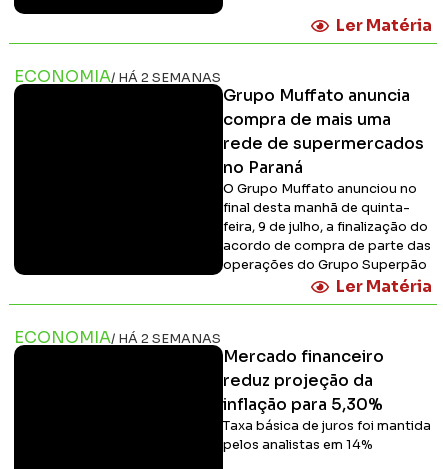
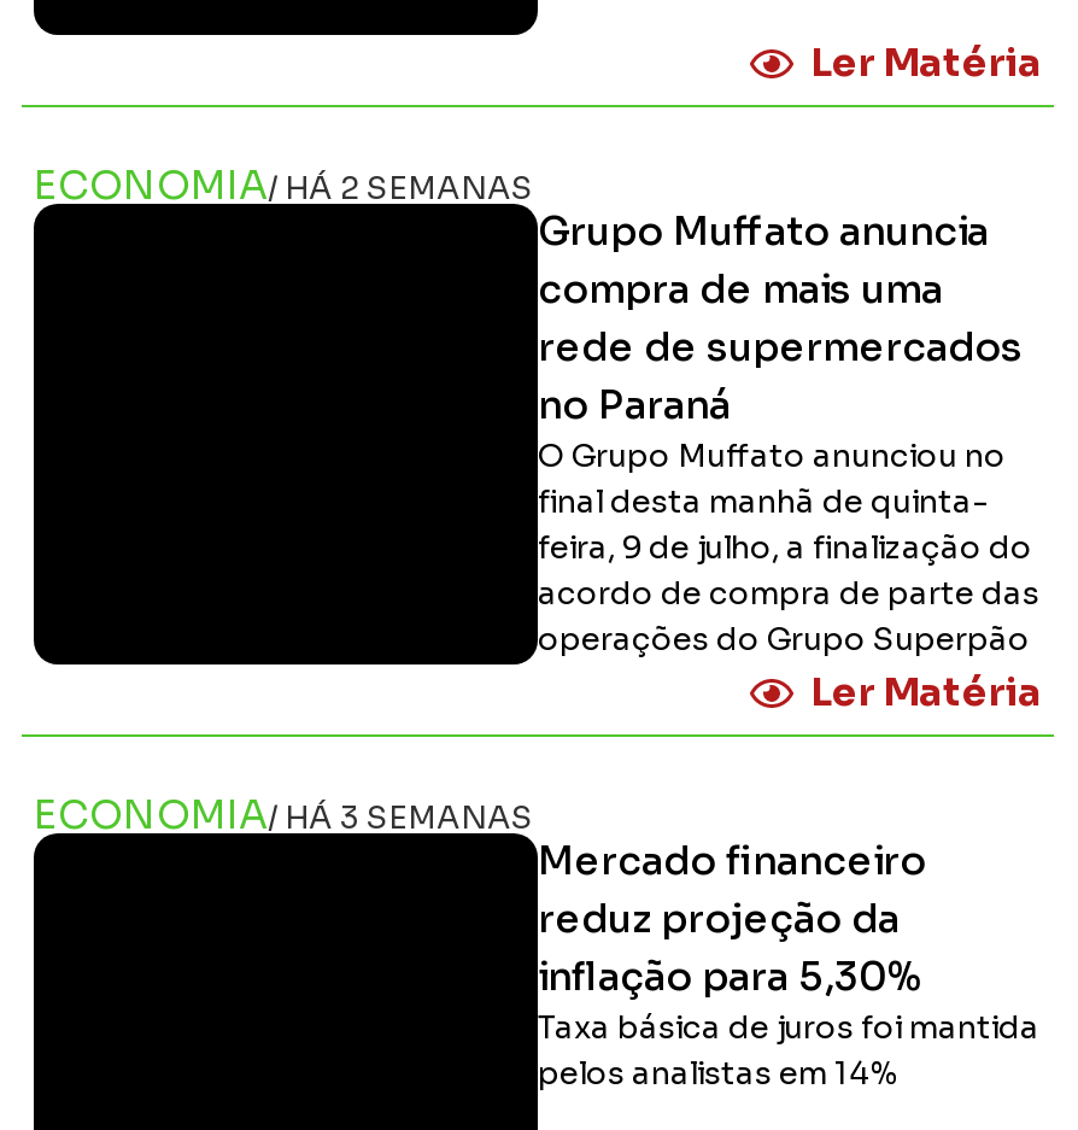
[14,327,221,348] ECONOMIA / HÁ 2 SEMANAS -> [34,788,533,839] ECONOMIA / HÁ 3 SEMANAS

